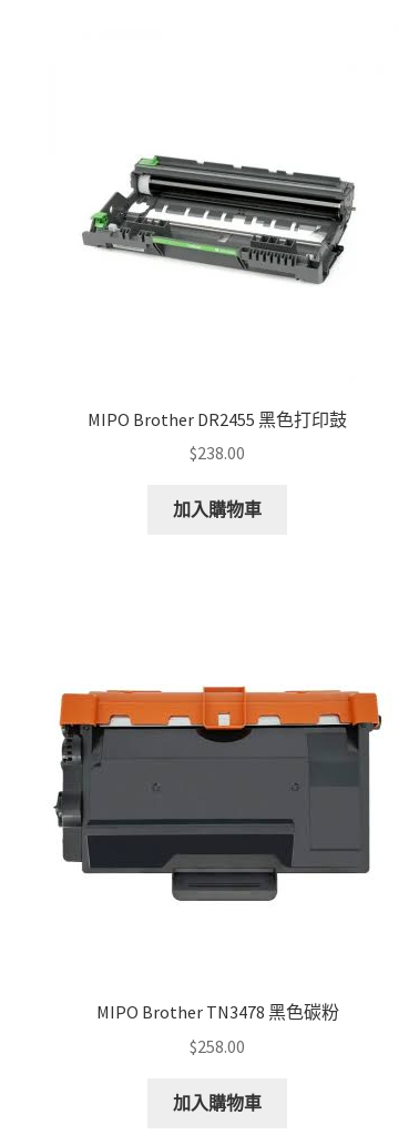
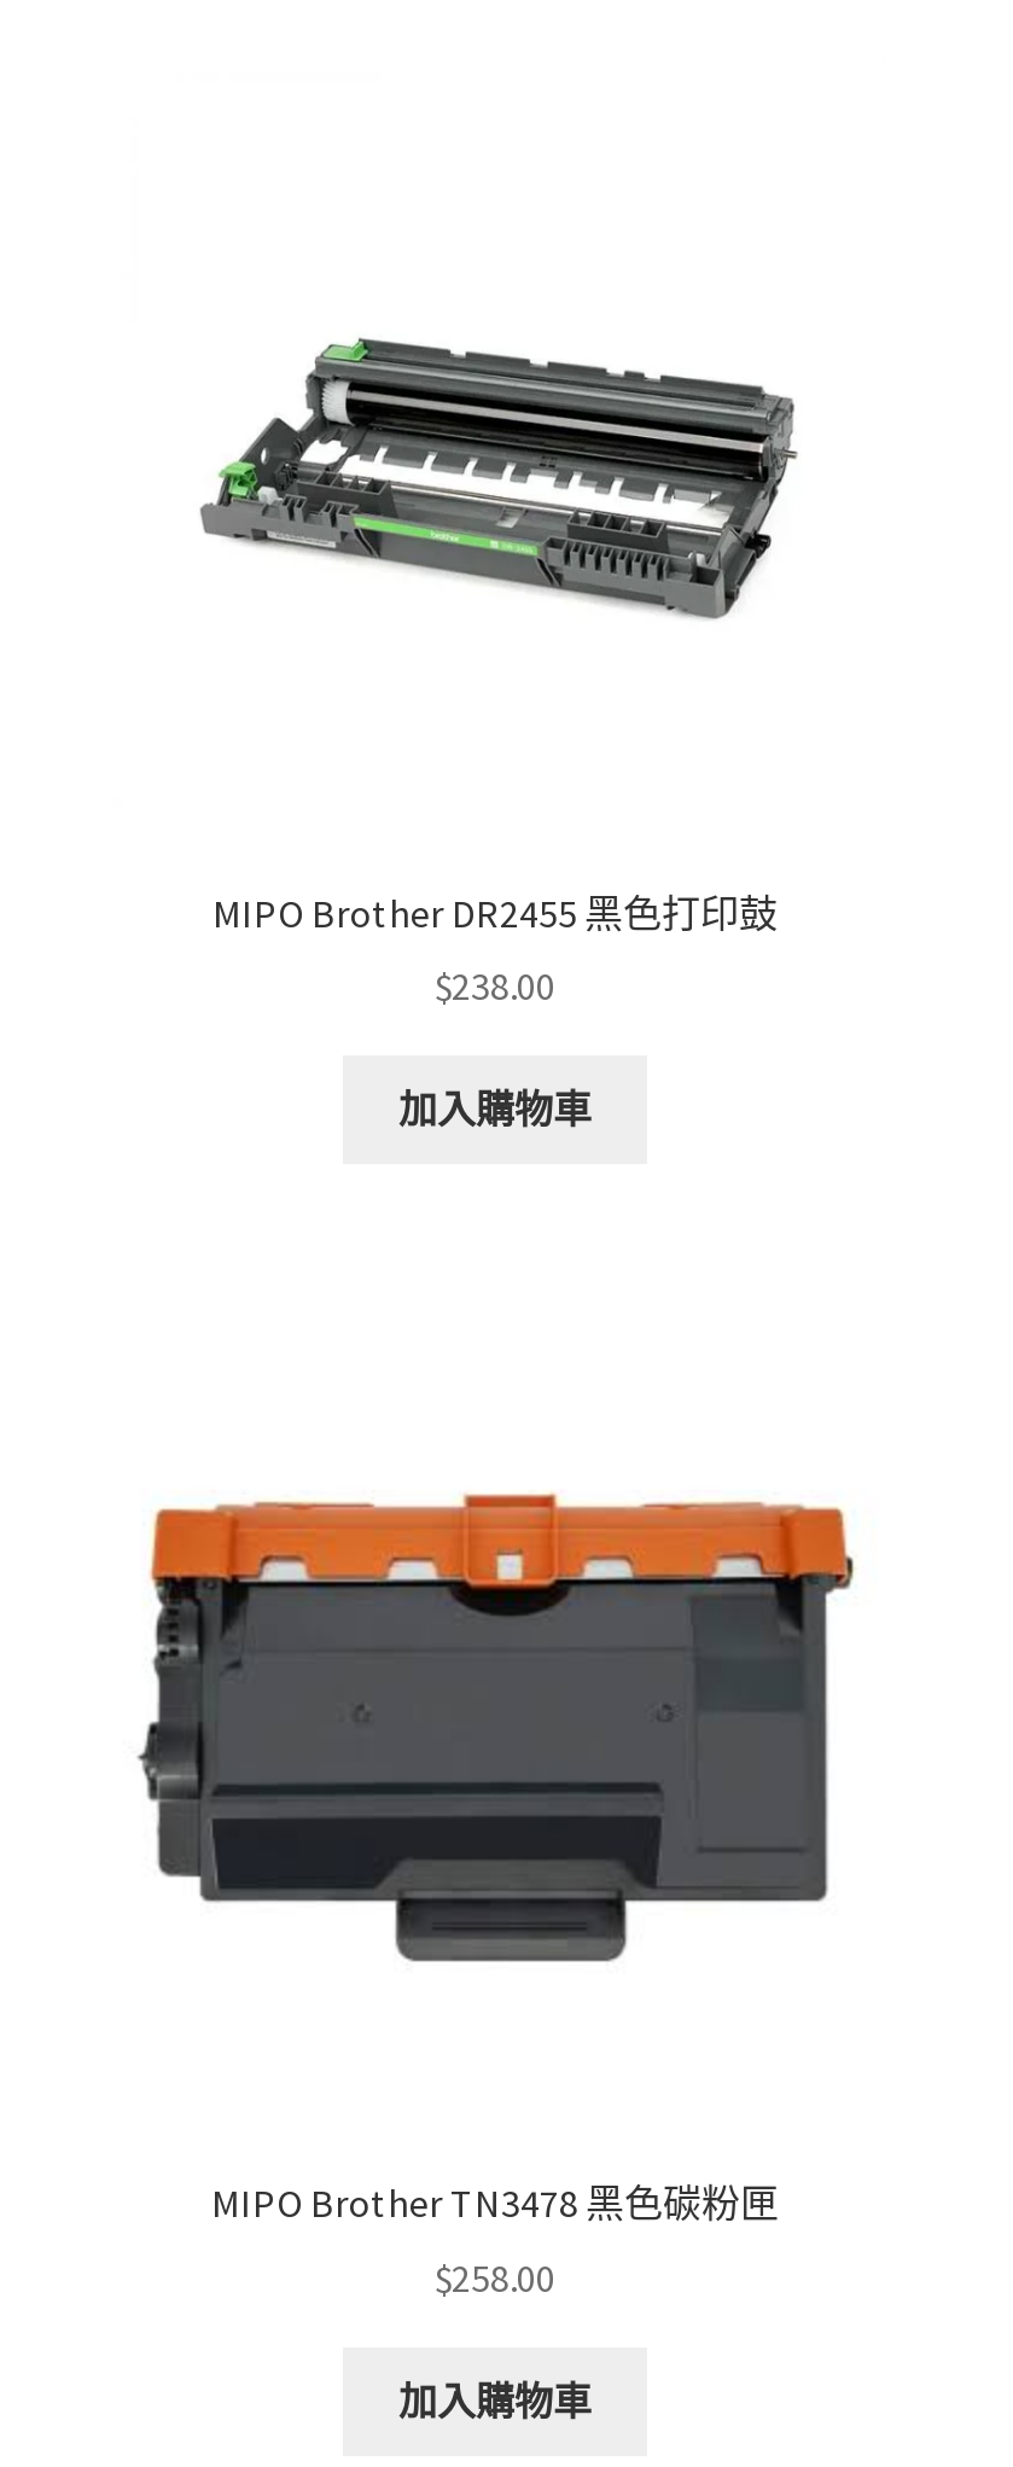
[96,1001,339,1023] MIPO Brother TN3478 黑色碳粉 -> [211,2179,779,2228] MIPO Brother TN3478 黑色碳粉匣

